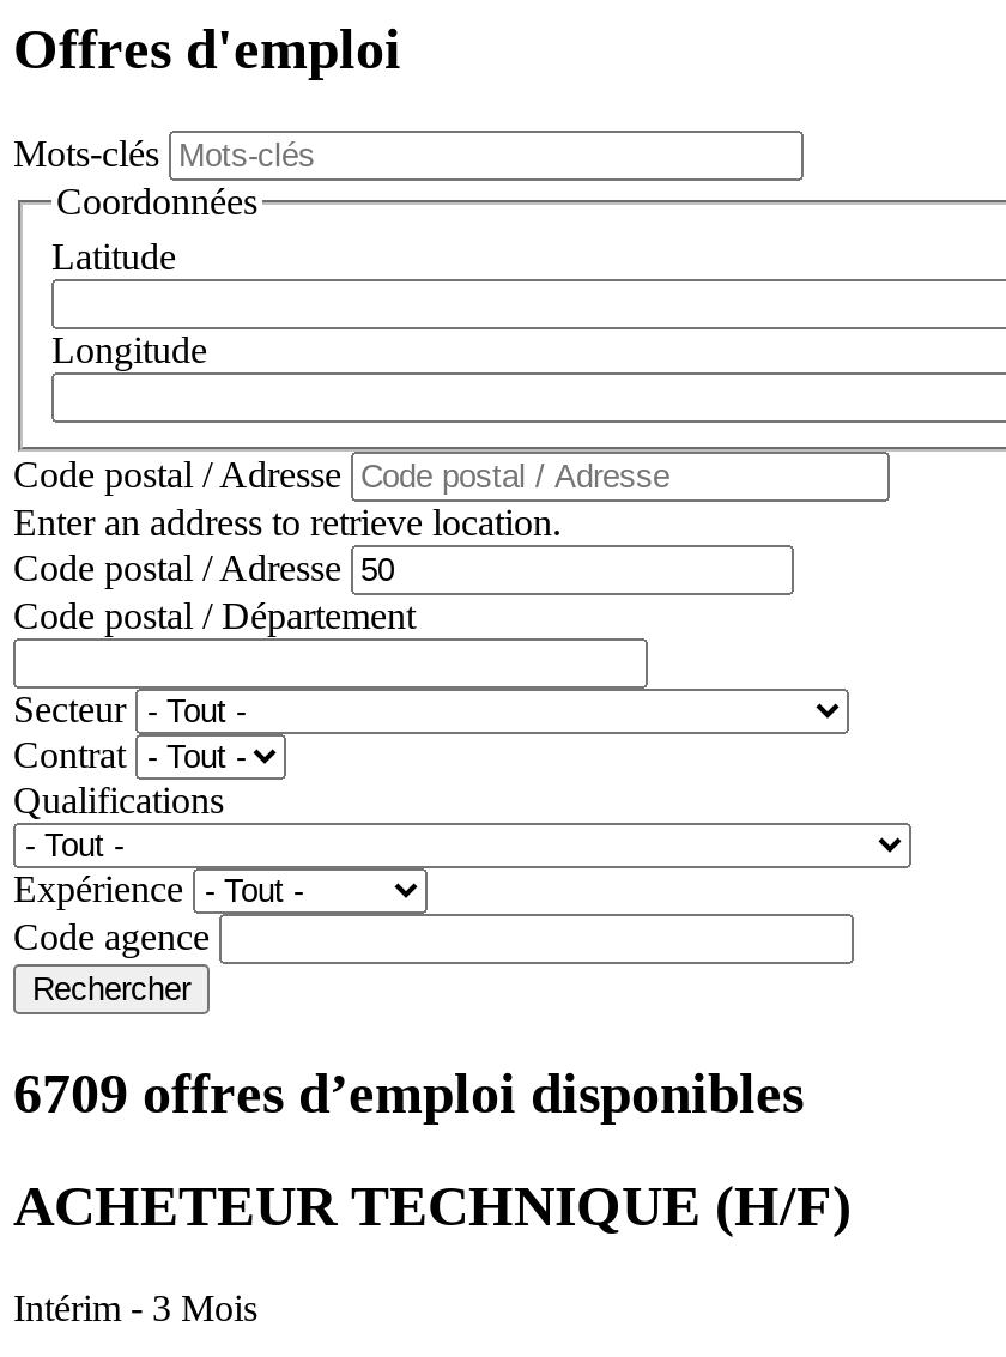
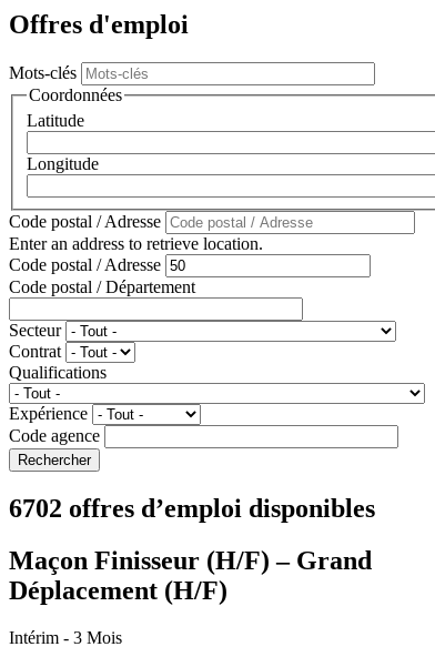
[13,1063,804,1125] 6709 offres d’emploi disponibles -> [9,494,375,523] 6702 offres d’emploi disponibles
[13,1175,852,1237] ACHETEUR TECHNIQUE (H/F) -> [9,546,372,605] Maçon Finisseur (H/F) – Grand | Déplacement (H/F)

